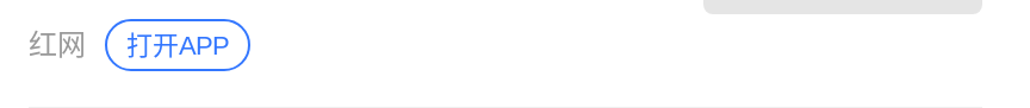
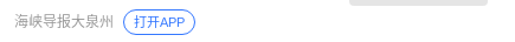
[29,29,86,62] 红网 -> [14,14,114,30] 海峡导报大泉州

